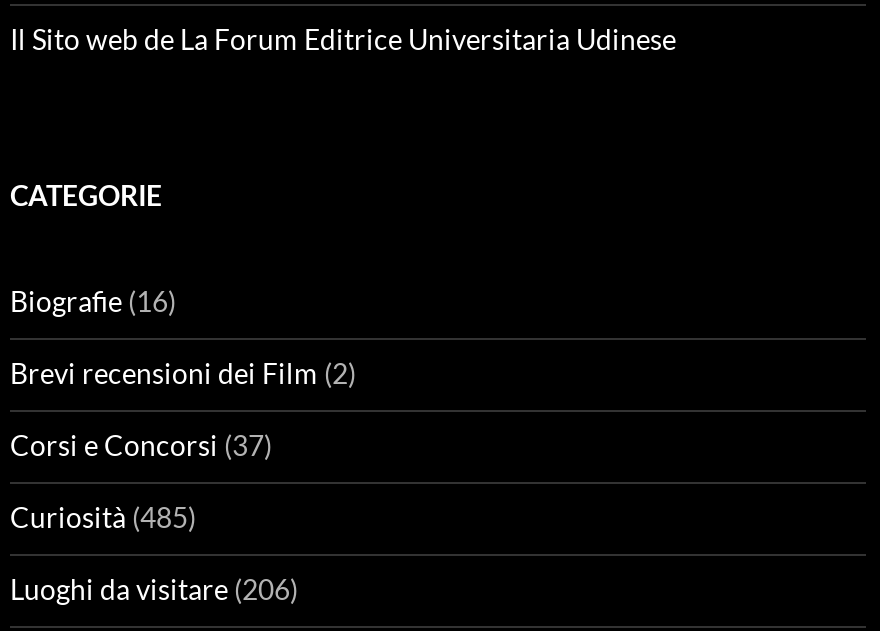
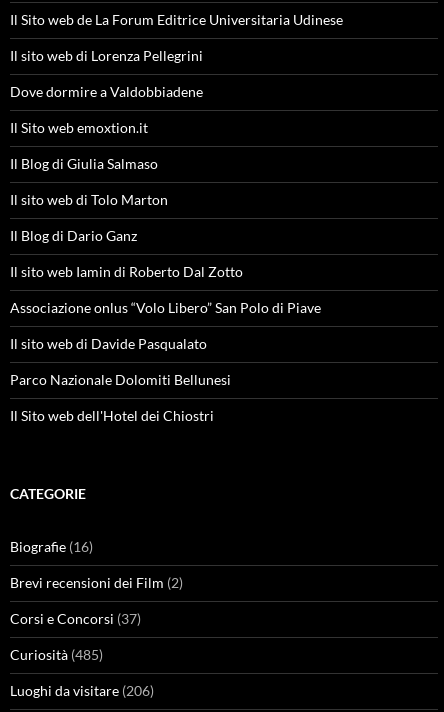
none -> [10,47,321,424] Il sito web di Lorenza Pellegrini | Dove dormire a Valdobbiadene | Il Sito web emoxtion.it | Il Blog di Giulia Salmaso | Il sito web di Tolo Marton | Il Blog di Dario Ganz | Il sito web Iamin di Roberto Dal Zotto | Associazione onlus “Volo Libero” San Polo di Piave | Il sito web di Davide Pasqualato | Parco Nazionale Dolomiti Bellunesi | Il Sito web dell'Hotel dei Chiostri

